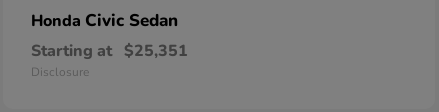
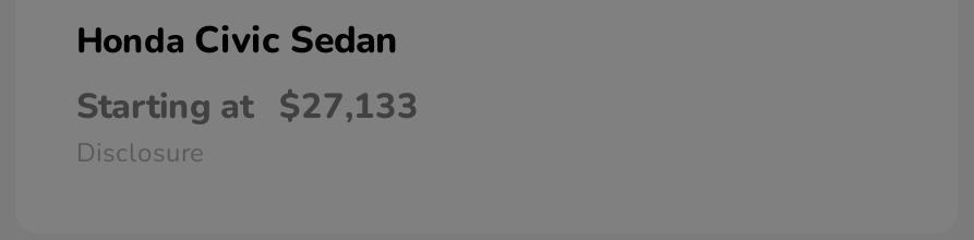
[31,40,188,62] Starting at $25,351 -> [76,83,419,131] Starting at $27,133

